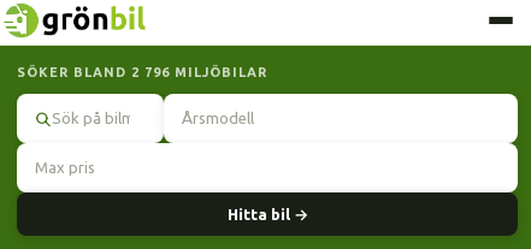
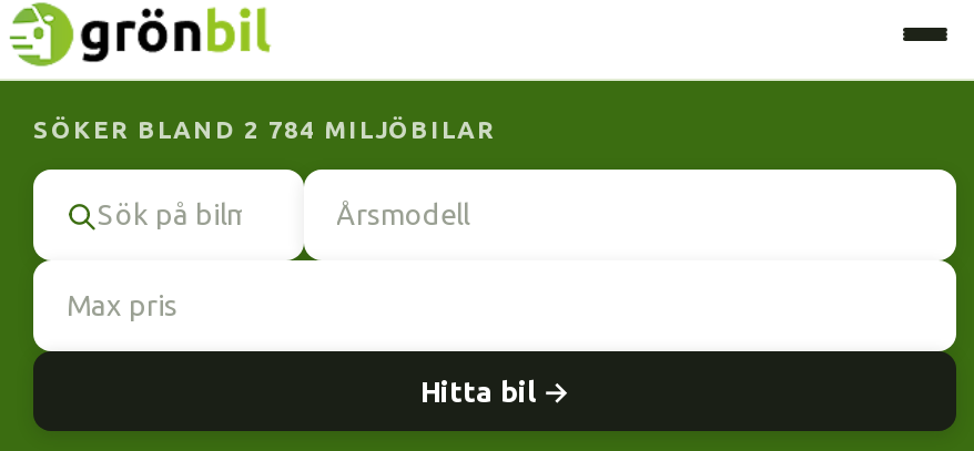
[17,65,267,79] SÖKER BLAND 2 796 MILJÖBILAR -> [33,116,495,143] SÖKER BLAND 2 784 MILJÖBILAR

